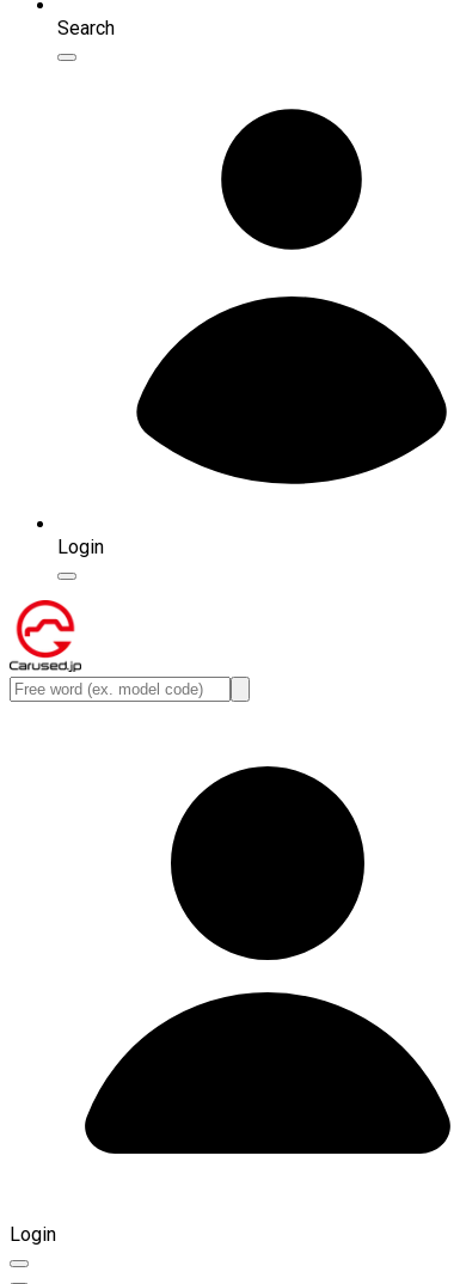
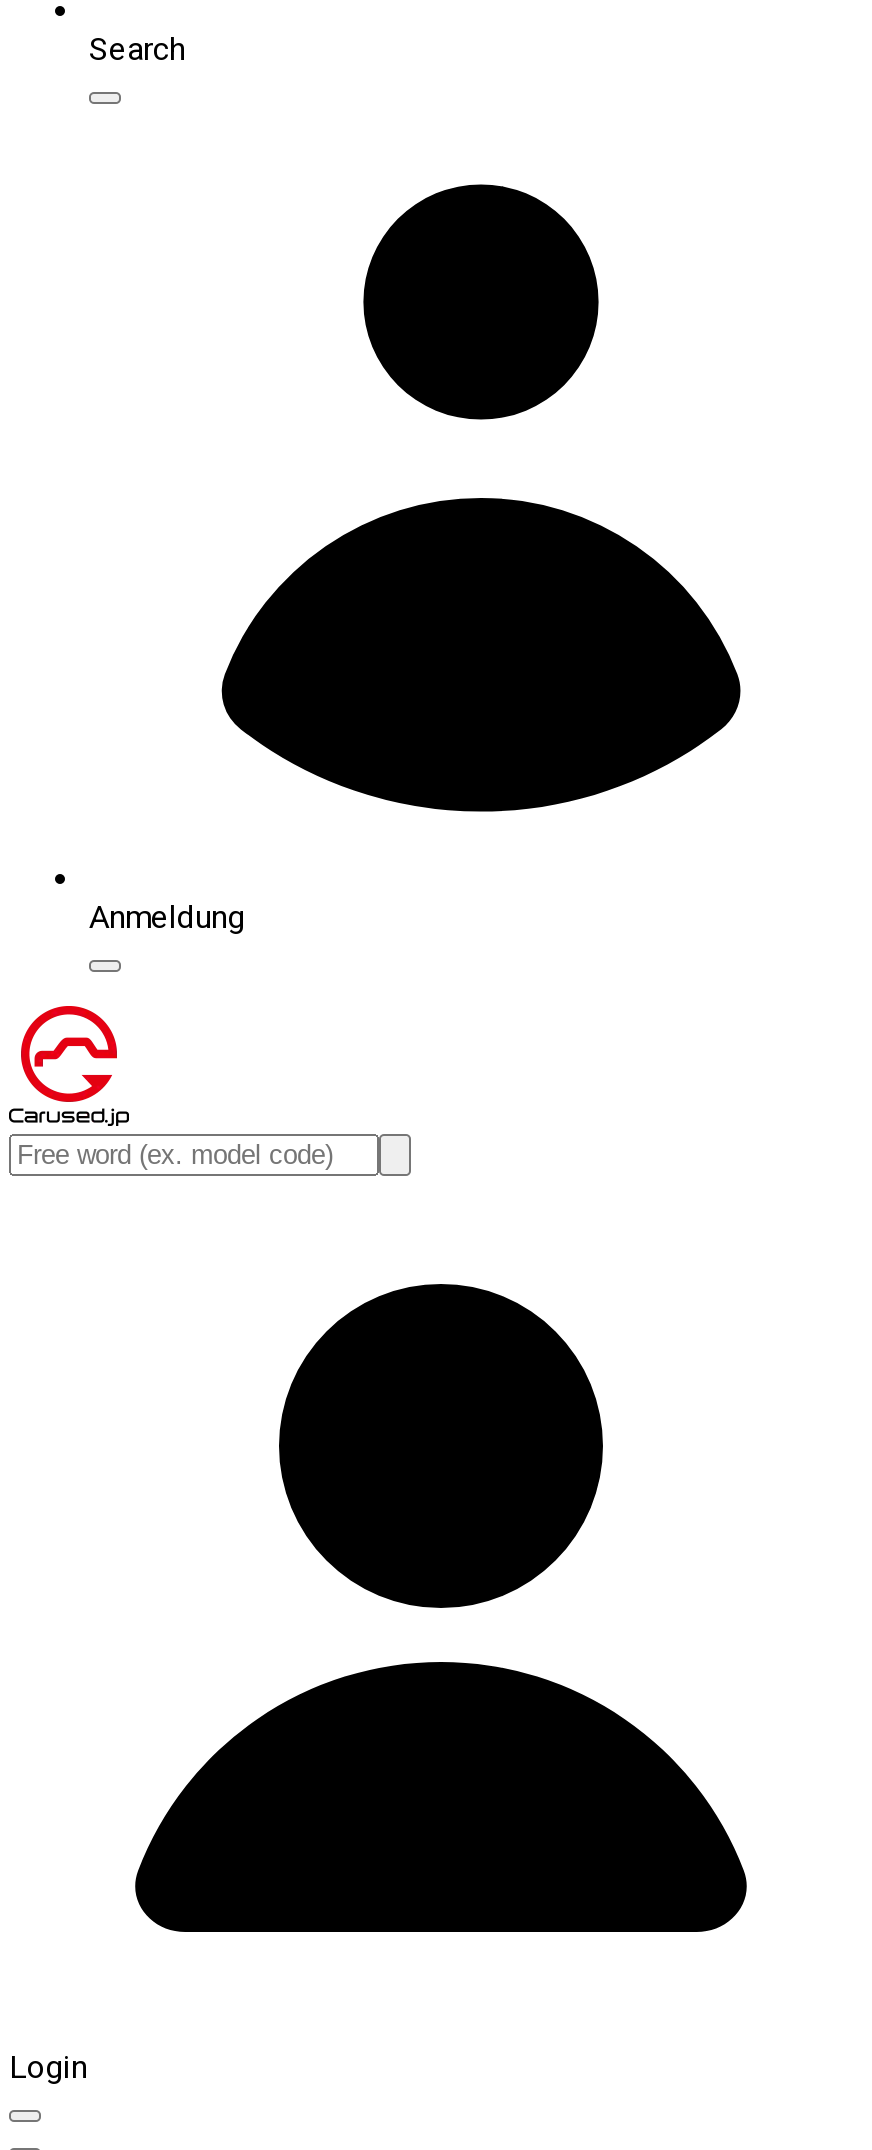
[57,536,104,558] Login -> [89,898,245,936] Anmeldung

